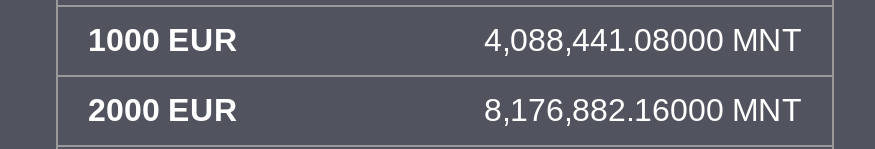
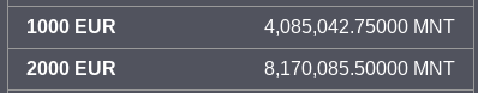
[484,23,802,57] 4,088,441.08000 MNT -> [264,17,455,37] 4,085,042.75000 MNT
[484,93,802,127] 8,176,882.16000 MNT -> [264,58,455,79] 8,170,085.50000 MNT

